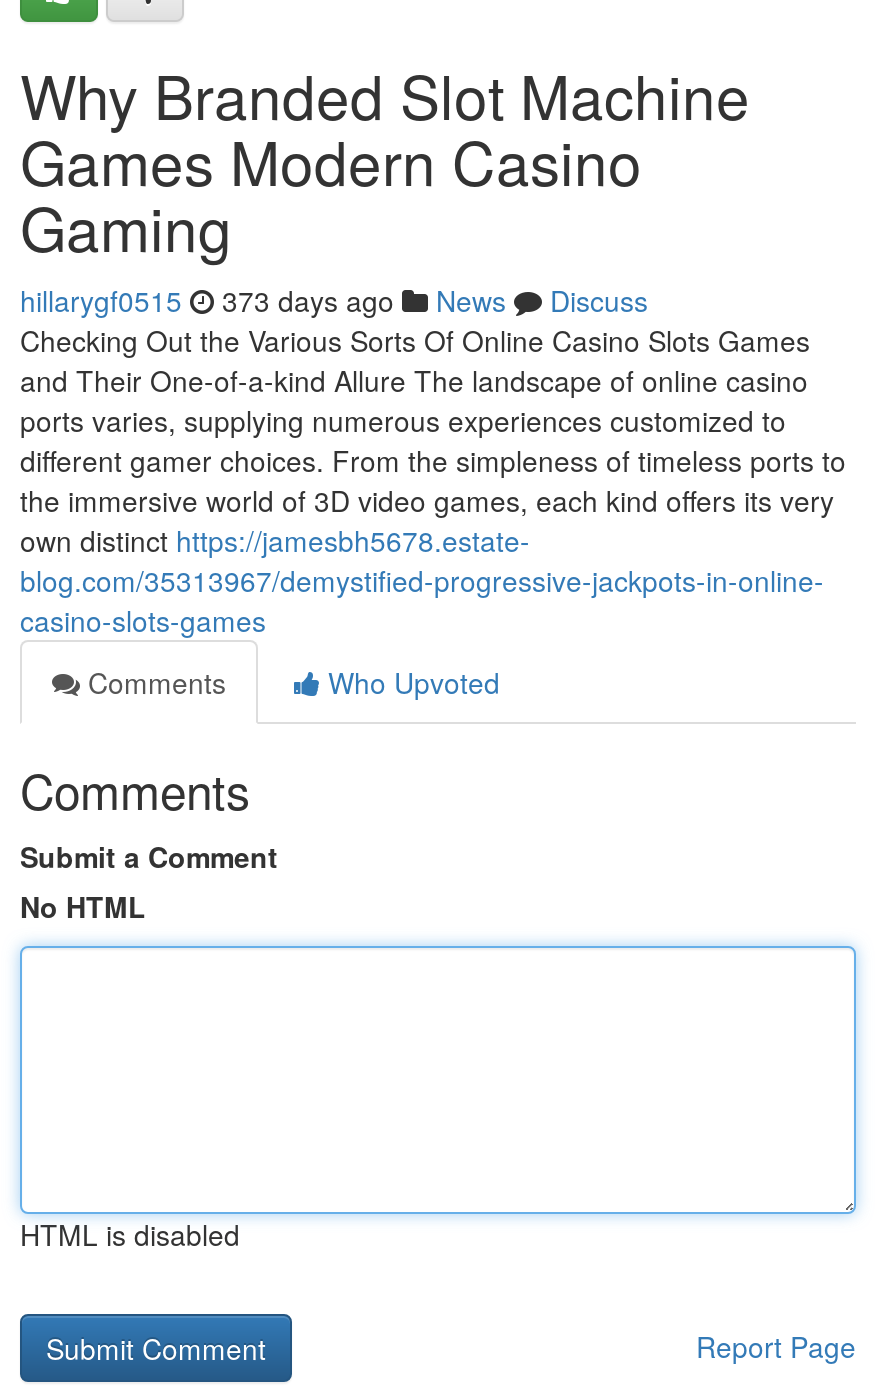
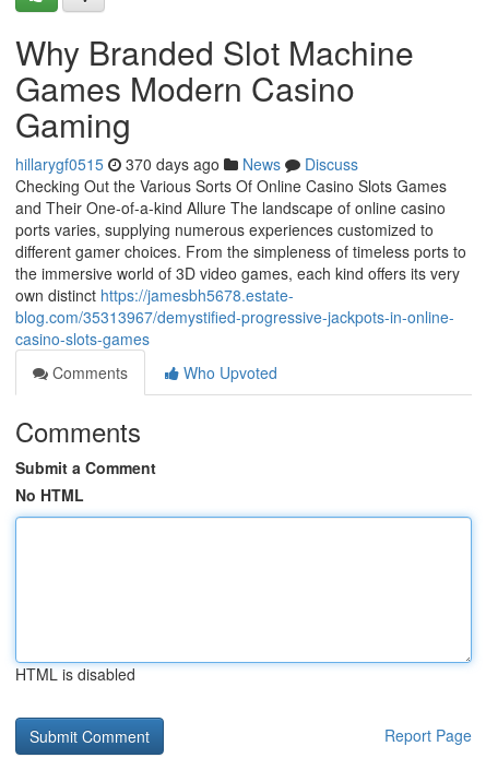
[20,280,648,320] hillarygf0515 373 days ago News Discuss -> [15,153,358,175] hillarygf0515 370 days ago News Discuss

